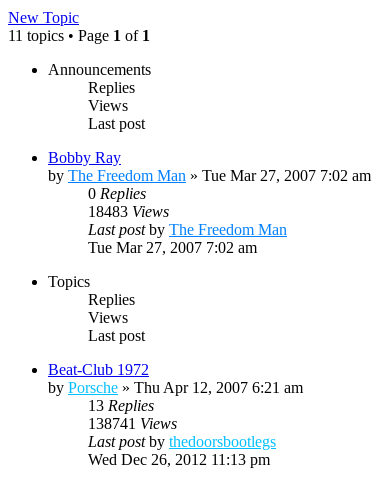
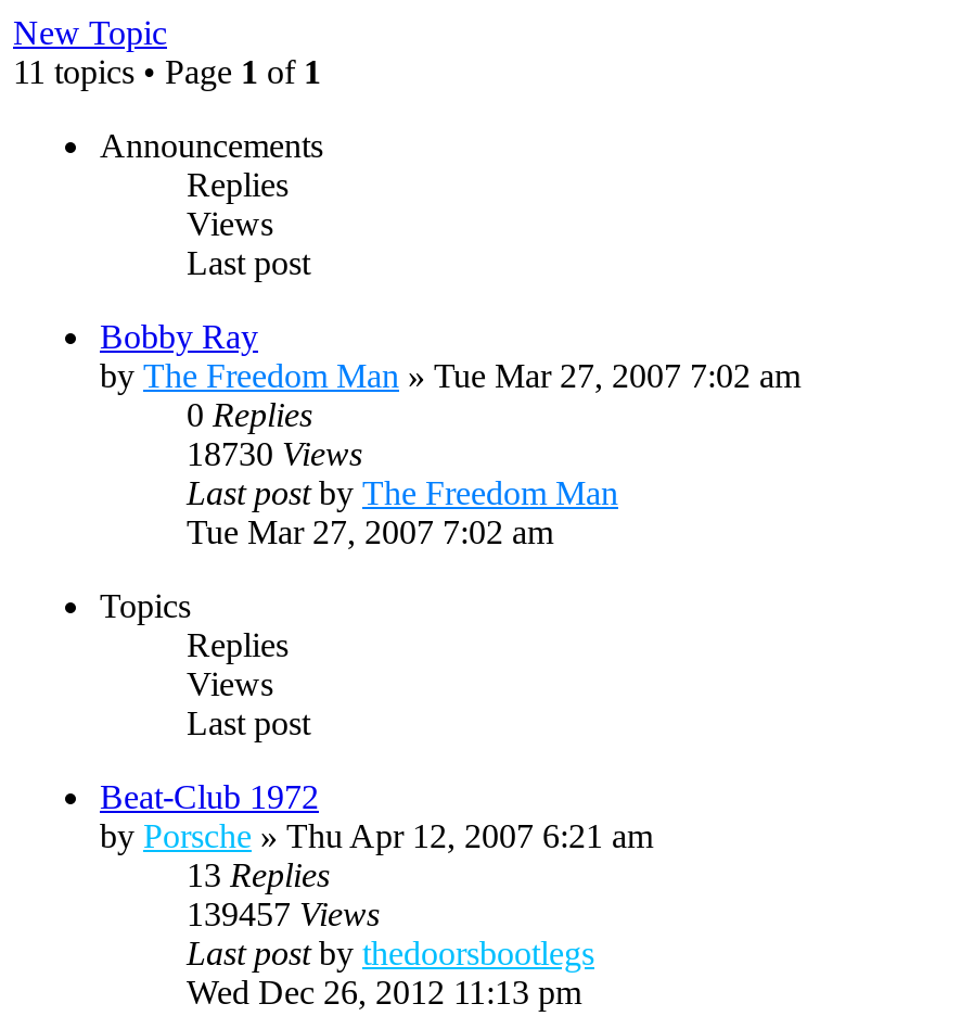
[88,203,169,220] 18483 Views -> [187,435,362,472] 18730 Views
[88,415,177,432] 138741 Views -> [187,895,380,932] 139457 Views

